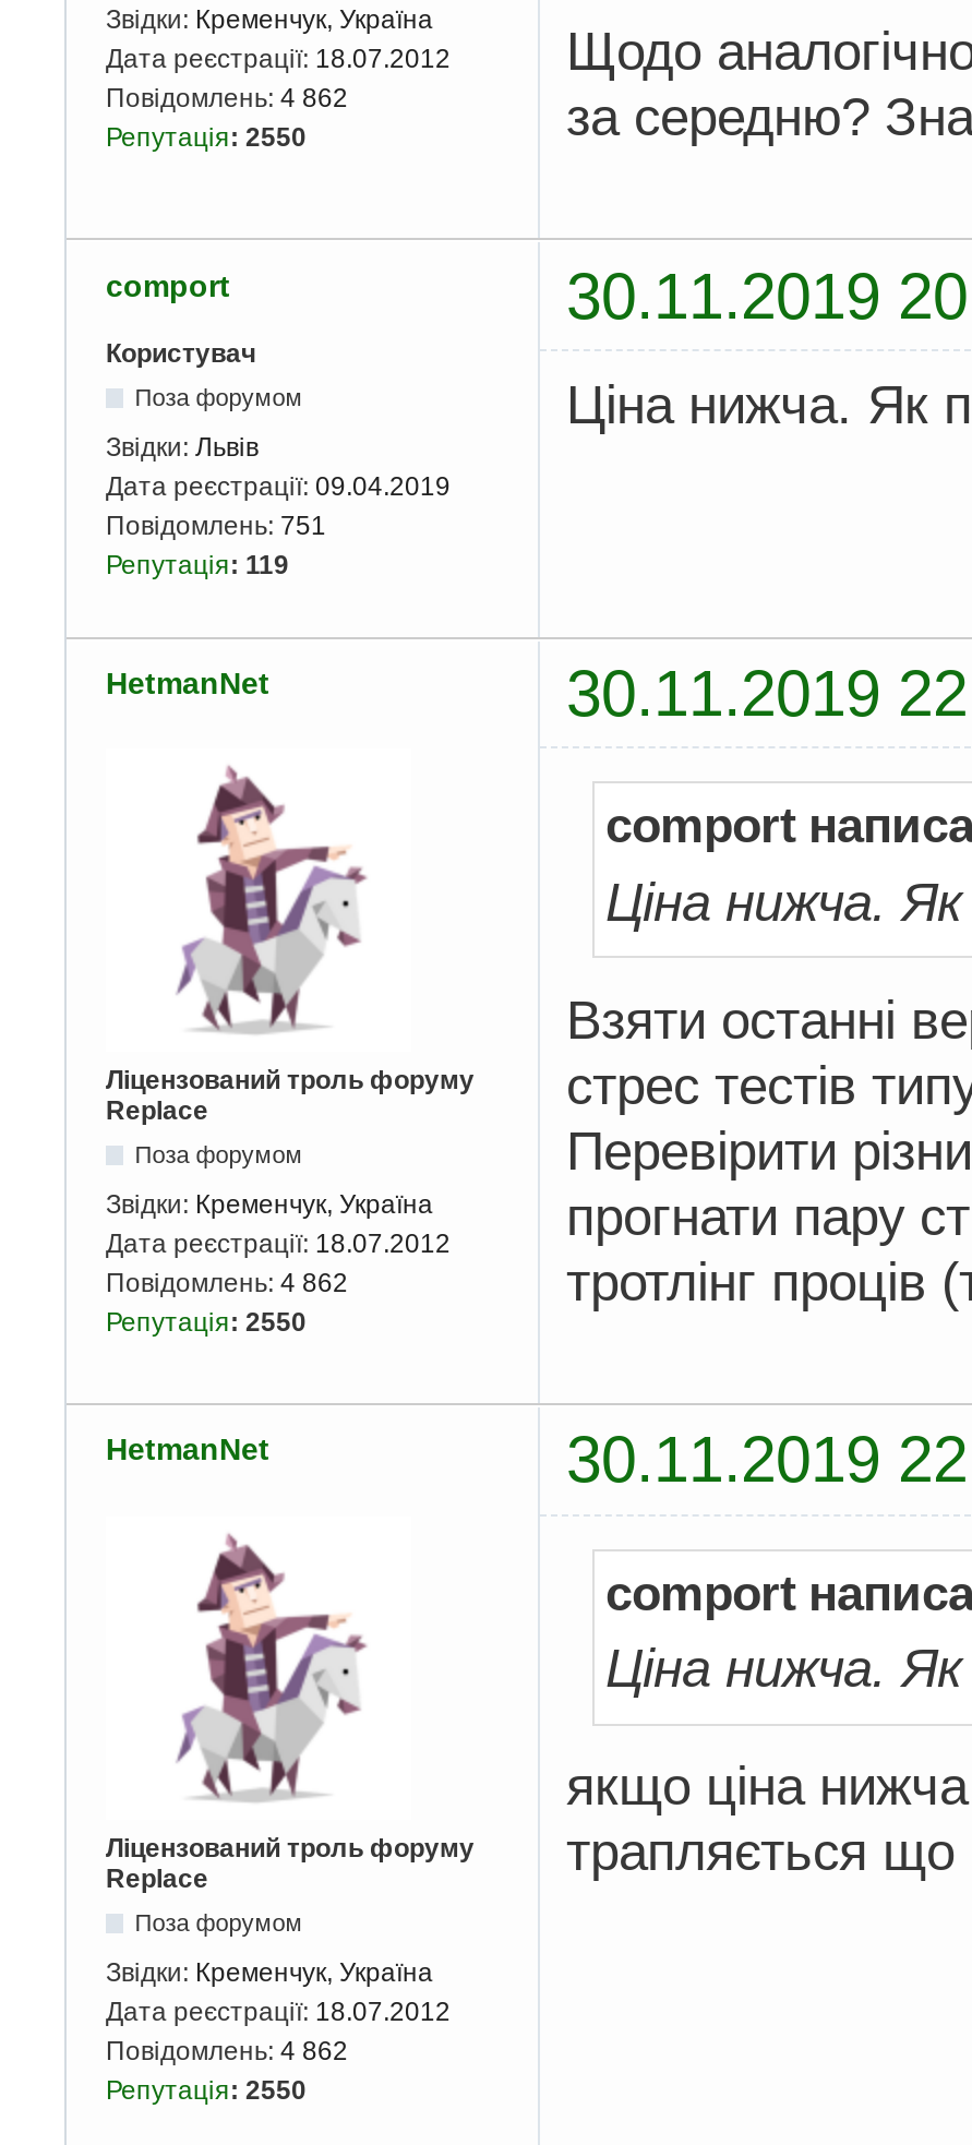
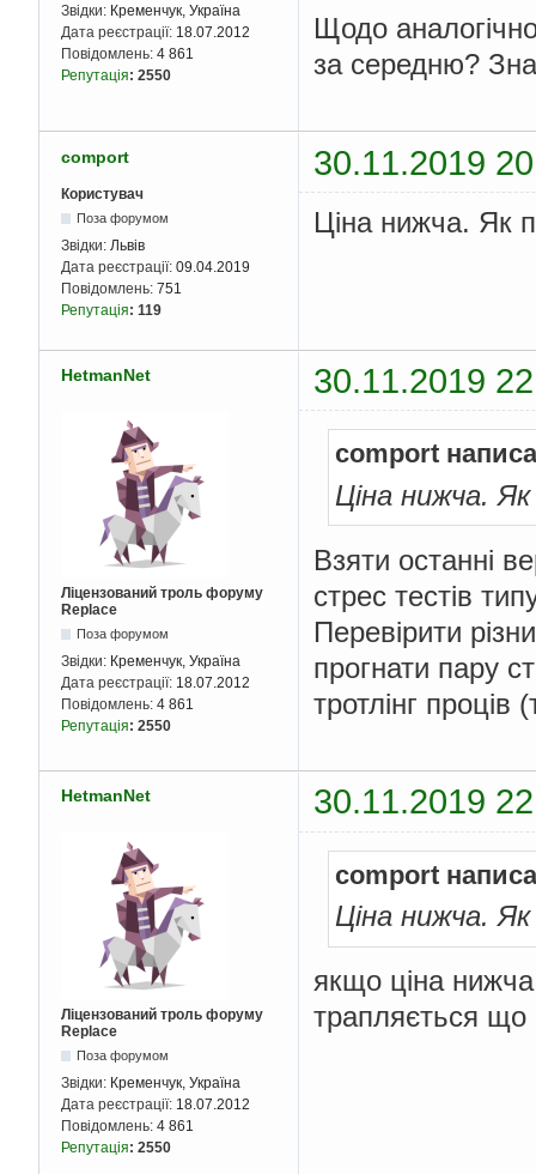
[106,83,348,113] Повідомлень: 4 862 -> [61,46,194,62] Повідомлень: 4 861
[106,1268,348,1299] Повідомлень: 4 862 -> [61,696,194,713] Повідомлень: 4 861
[106,2035,348,2066] Повідомлень: 4 862 -> [61,1117,194,1134] Повідомлень: 4 861

